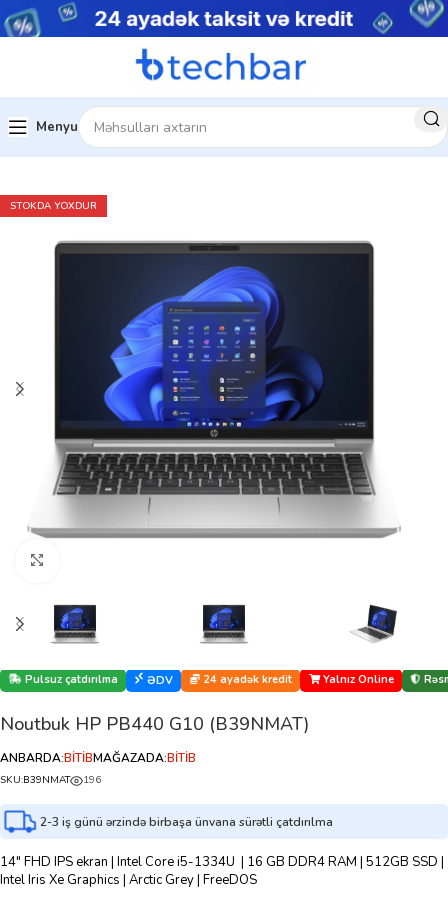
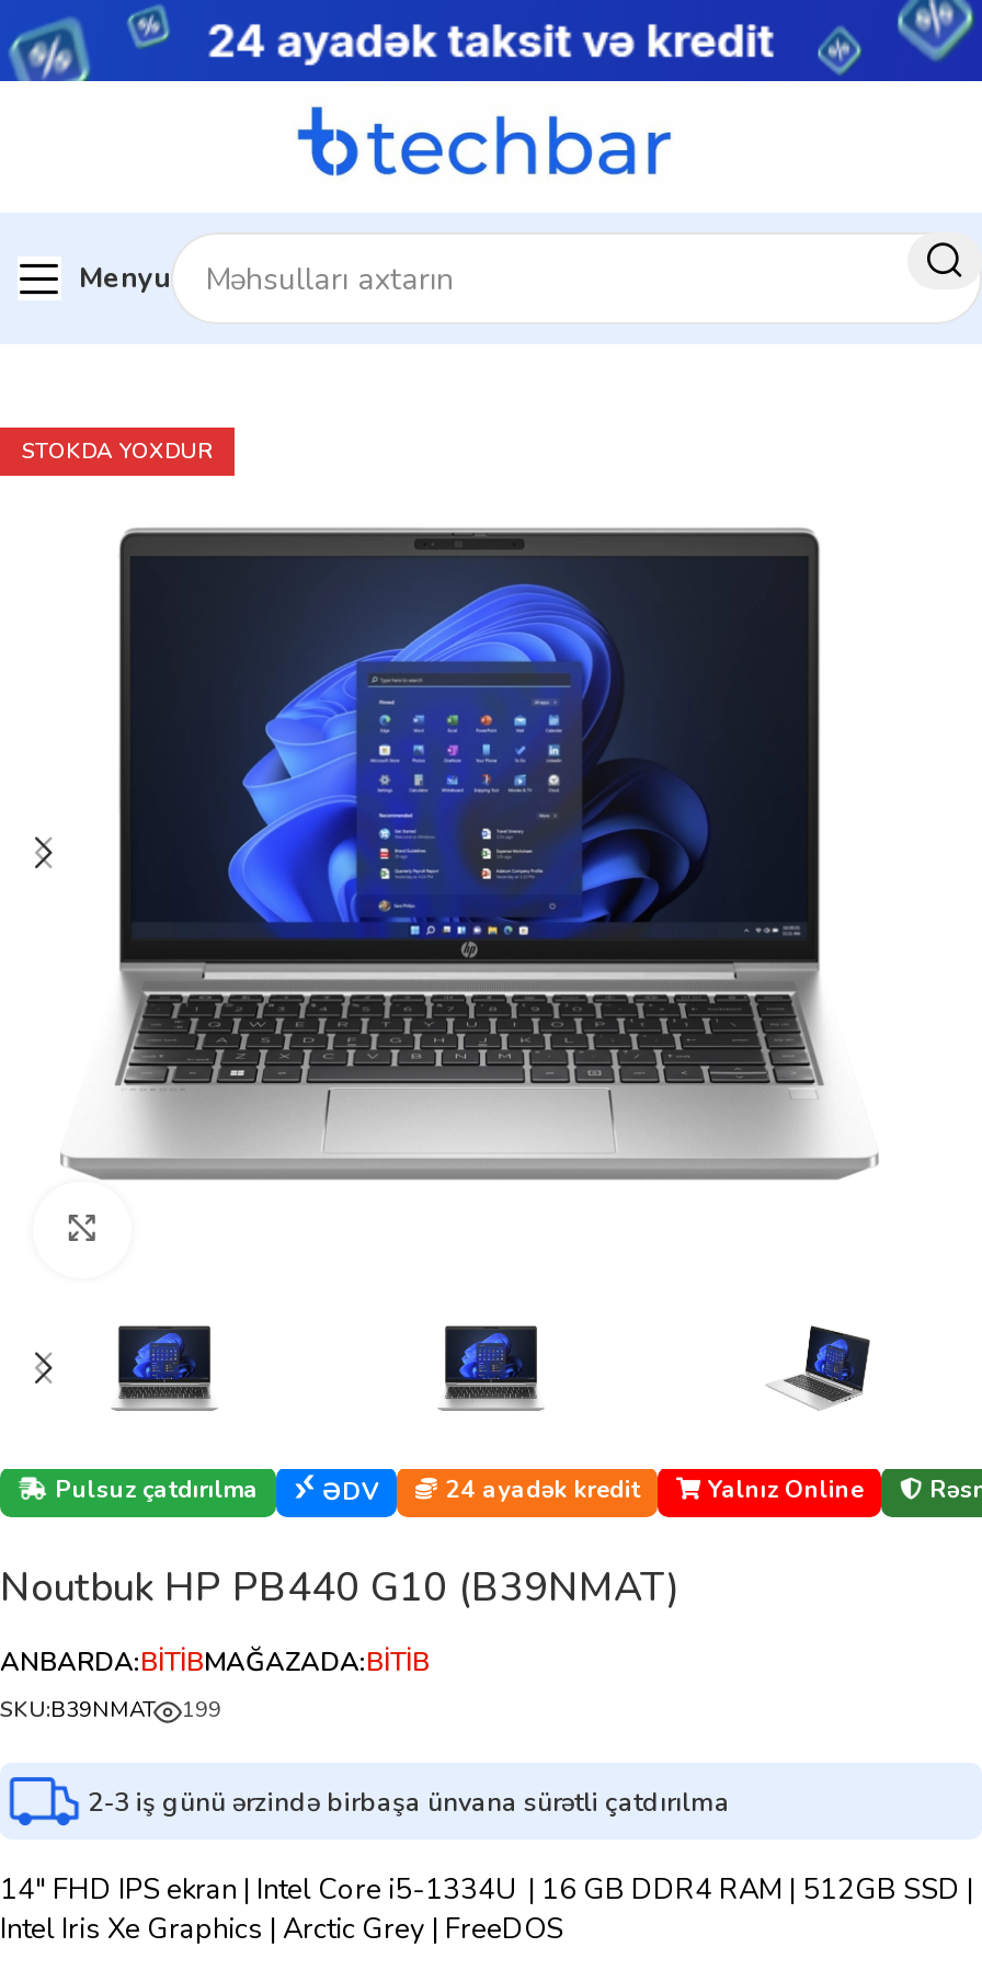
[0,773,101,787] SKU:B39NMAT 196 -> [0,1695,221,1726] SKU:B39NMAT 199

